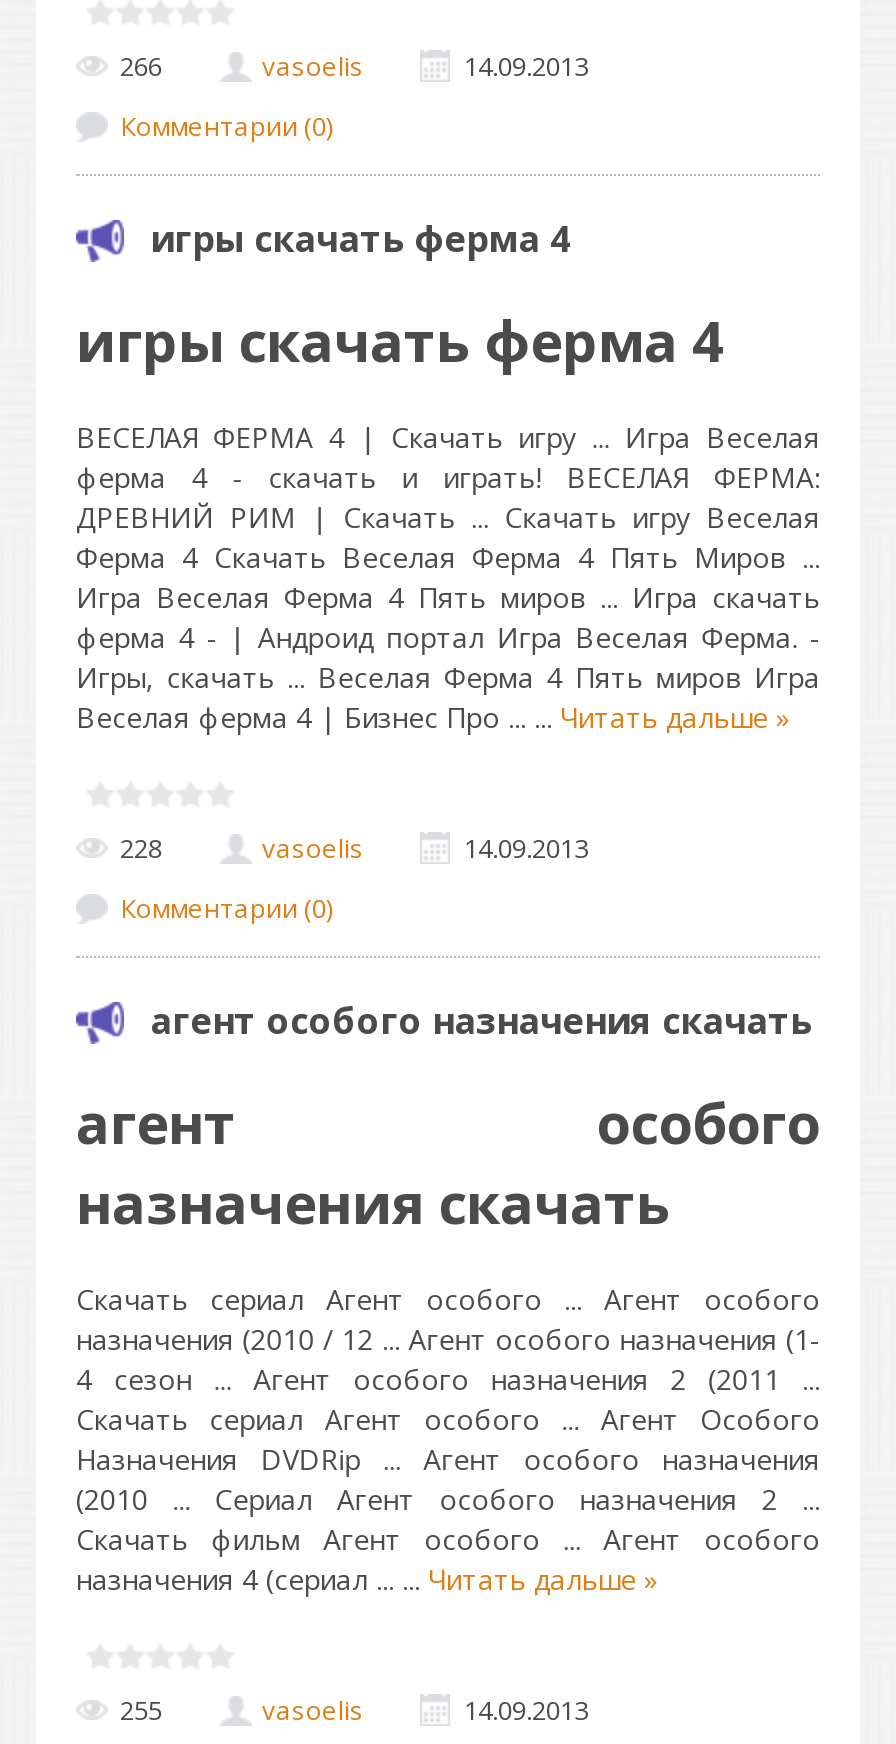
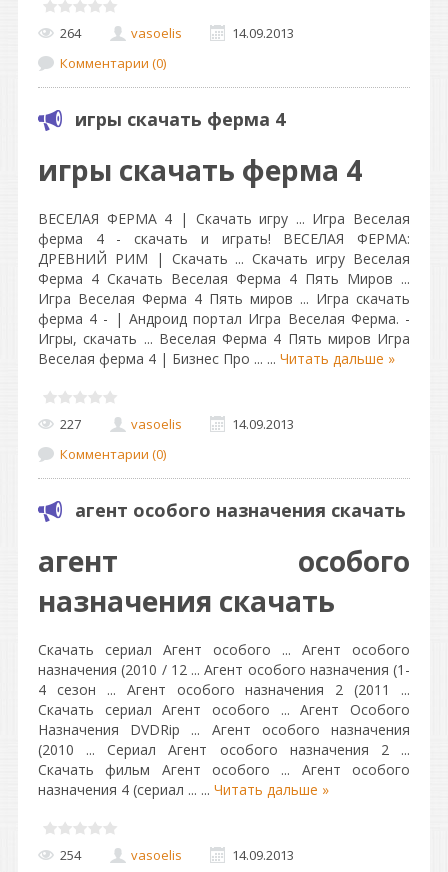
[120,48,162,84] 266 -> [60,24,81,42] 264
[120,830,162,866] 228 -> [60,415,81,433] 227
[120,1692,162,1728] 255 -> [60,846,81,864] 254

